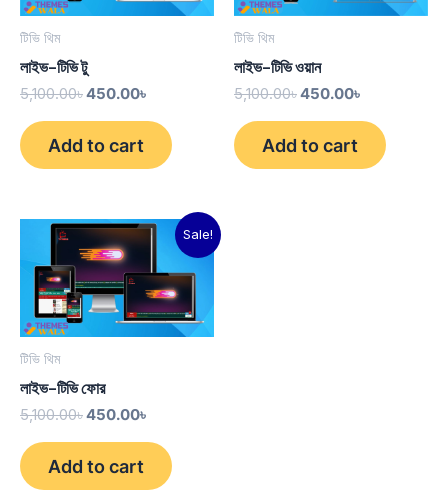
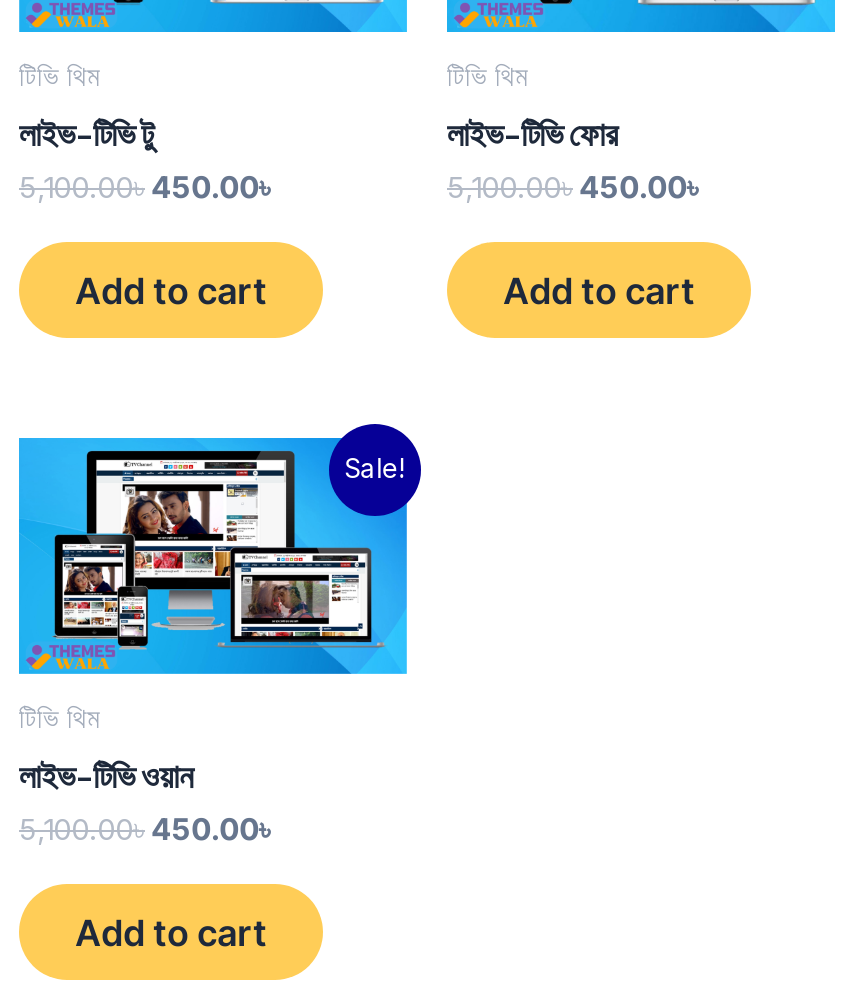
moved [234,56,321,77] -> [19,754,193,796]: লাইভ-টিভি ওয়ান
[33,222,198,324] [image] -> [47,446,375,652] [image]
moved [20,377,105,398] -> [447,112,617,154]: লাইভ-টিভি ফোর

